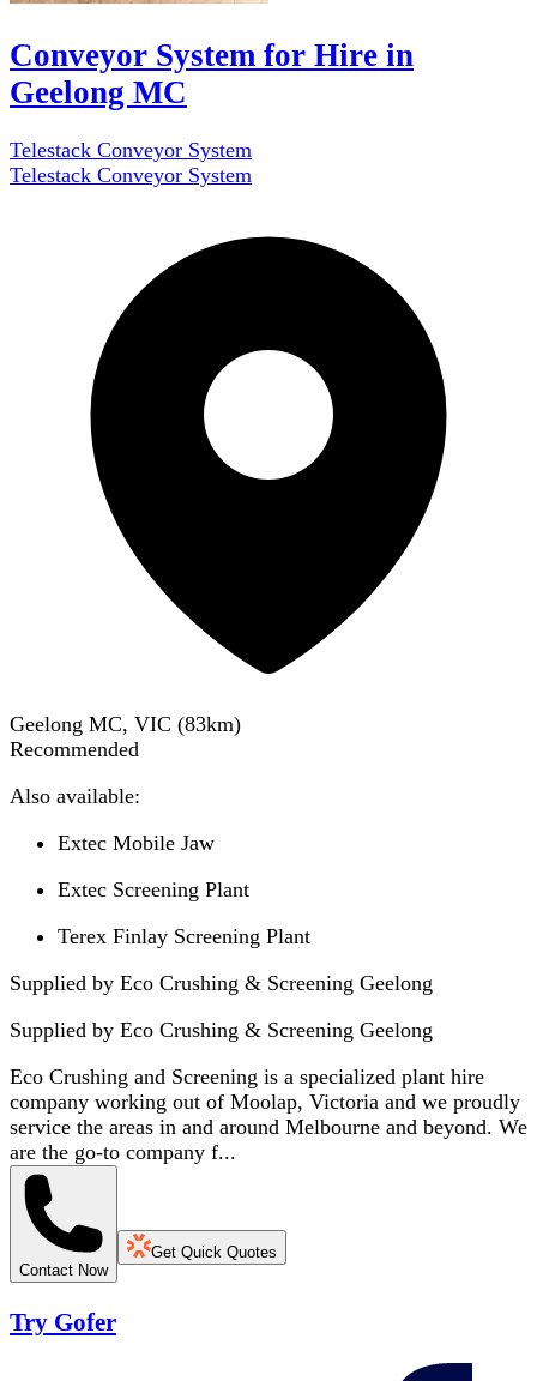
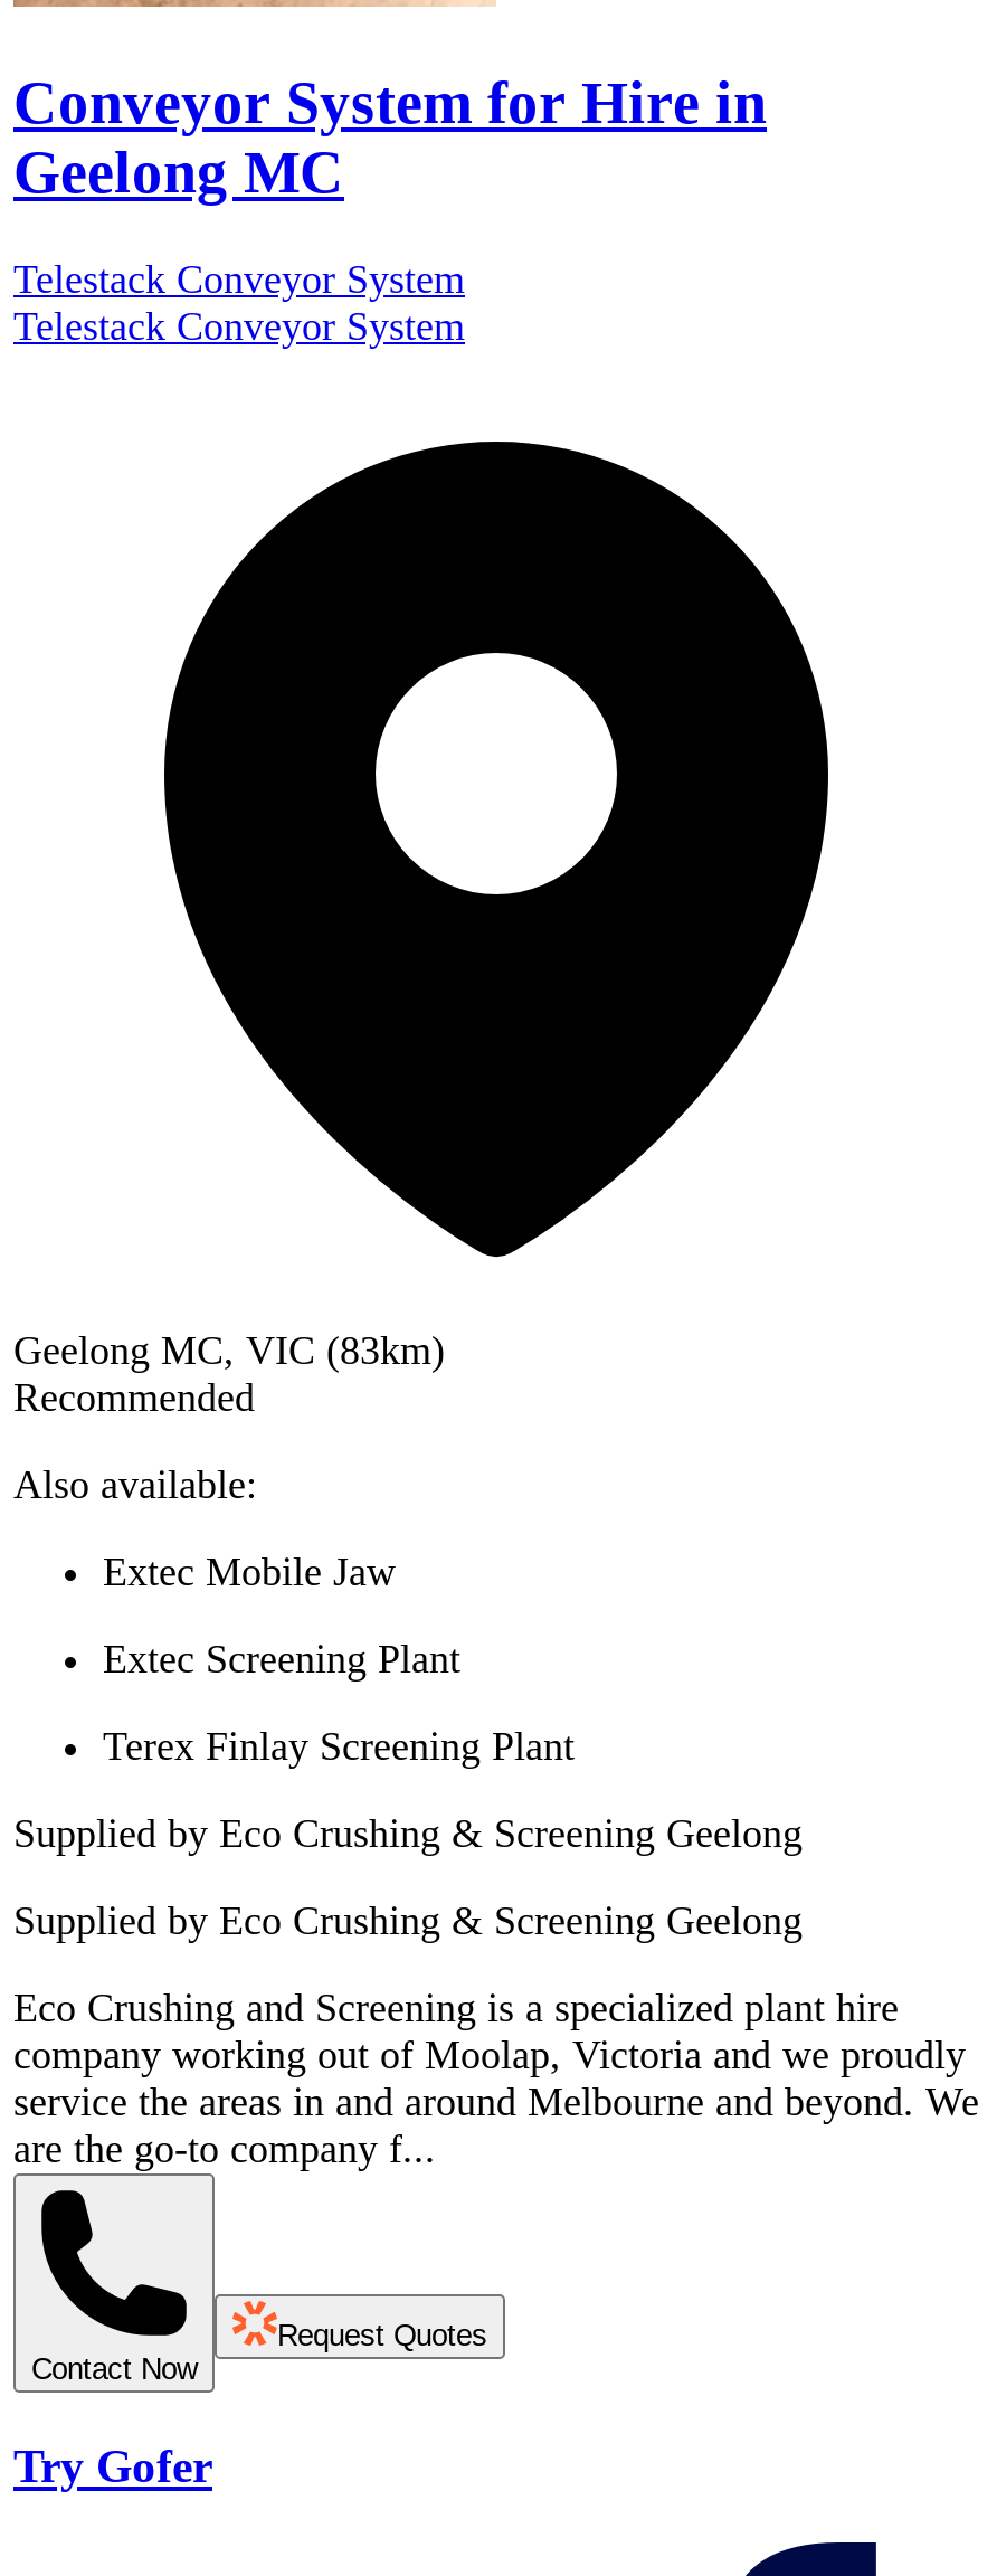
[151,1243,277,1261] Get Quick Quotes -> [277,2319,487,2353] Request Quotes

